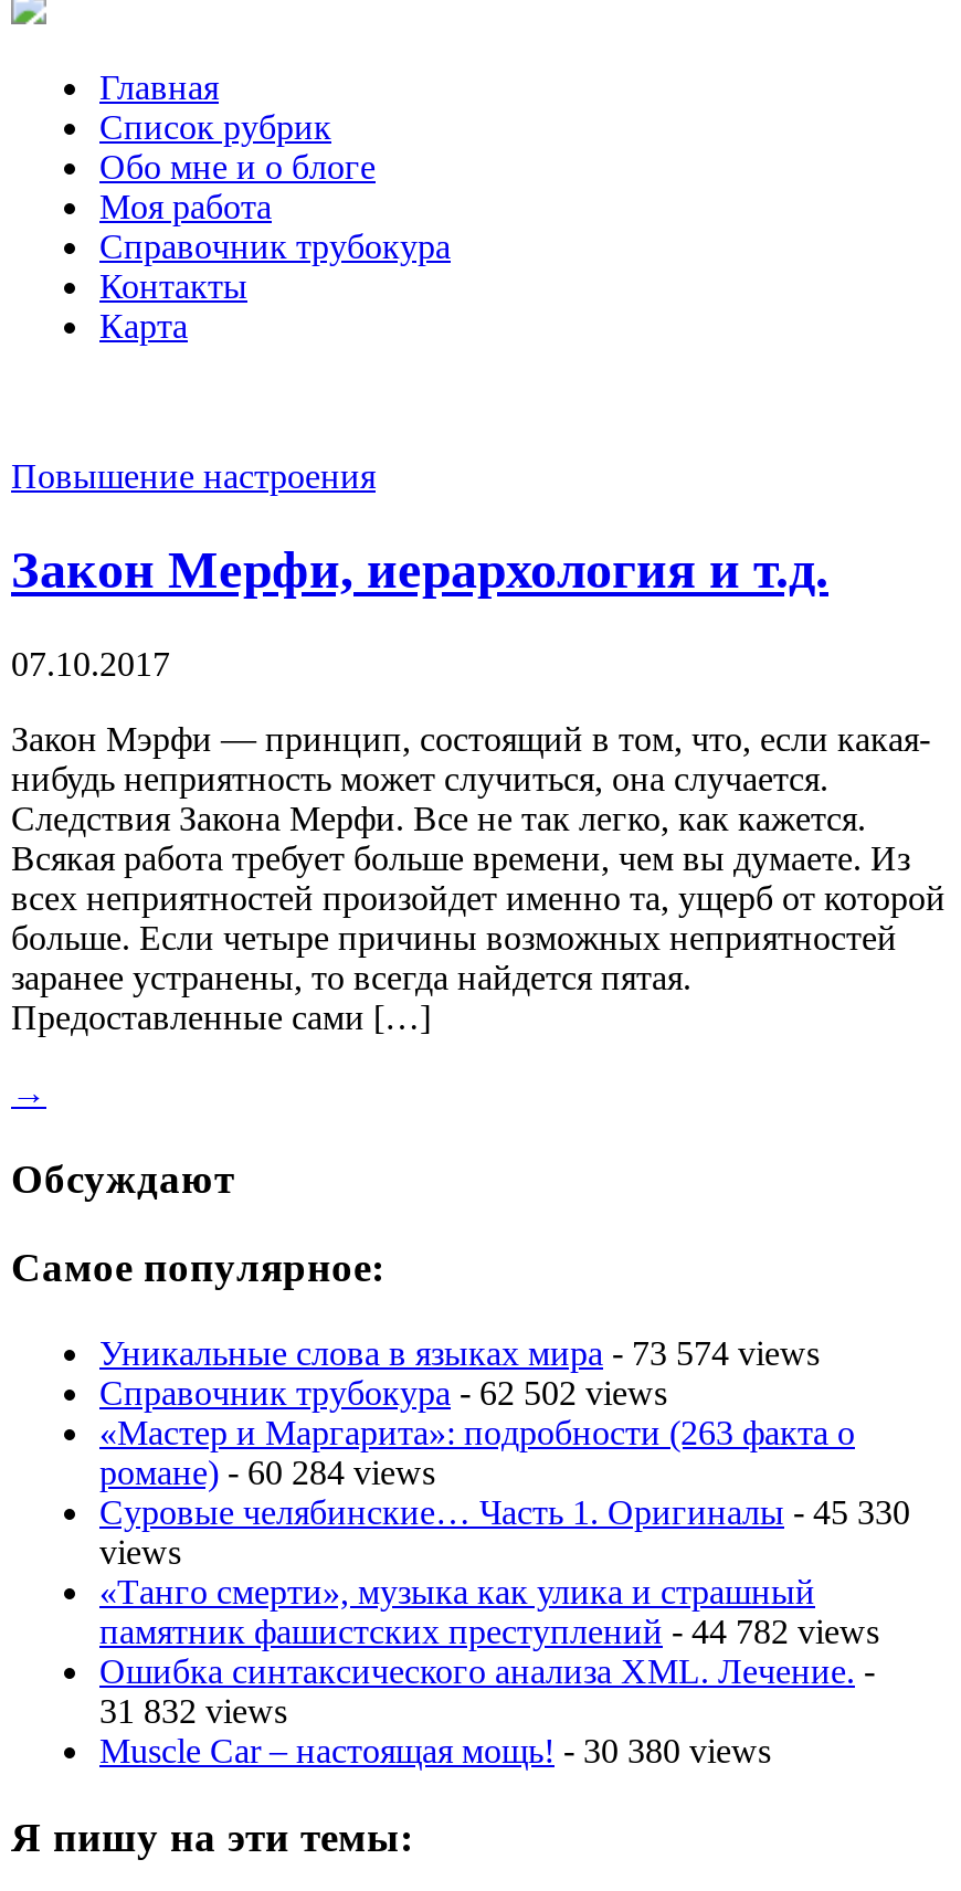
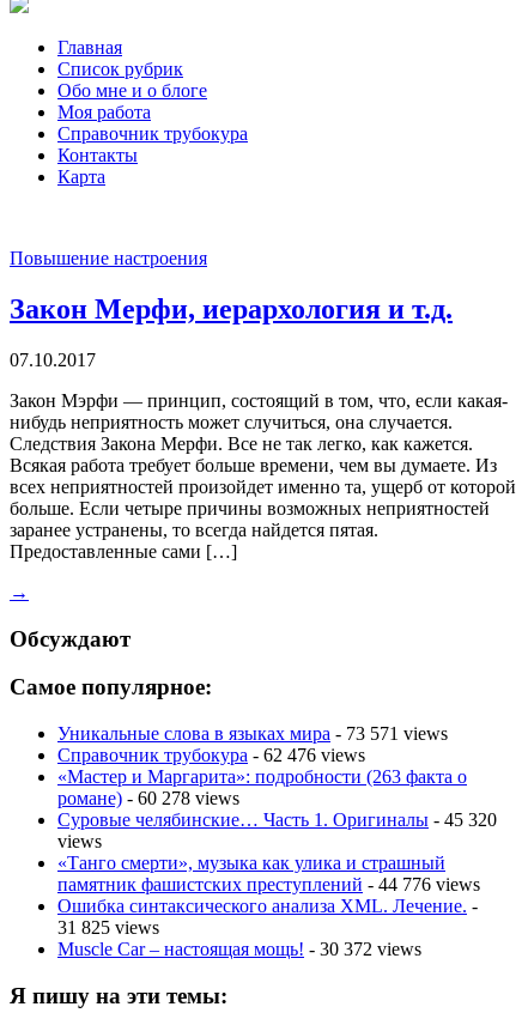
[99,1334,820,1372] Уникальные слова в языках мира - 73 574 views -> [57,723,448,744] Уникальные слова в языках мира - 73 571 views
[99,1374,667,1412] Справочник трубокура - 62 502 views -> [57,745,365,765] Справочник трубокура - 62 476 views
[99,1454,435,1491] романе) - 60 284 views -> [57,788,239,808] романе) - 60 278 views
[99,1493,910,1531] Суровые челябинские… Часть 1. Оригиналы - 45 330 -> [57,809,497,830] Суровые челябинские… Часть 1. Оригиналы - 45 320
[99,1613,879,1650] памятник фашистских преступлений - 44 782 views -> [57,874,480,894] памятник фашистских преступлений - 44 776 views
[99,1692,287,1730] 31 832 views -> [57,917,159,938] 31 825 views
[99,1732,771,1769] Muscle Car – настоящая мощь! - 30 380 views -> [57,939,421,959] Muscle Car – настоящая мощь! - 30 372 views

